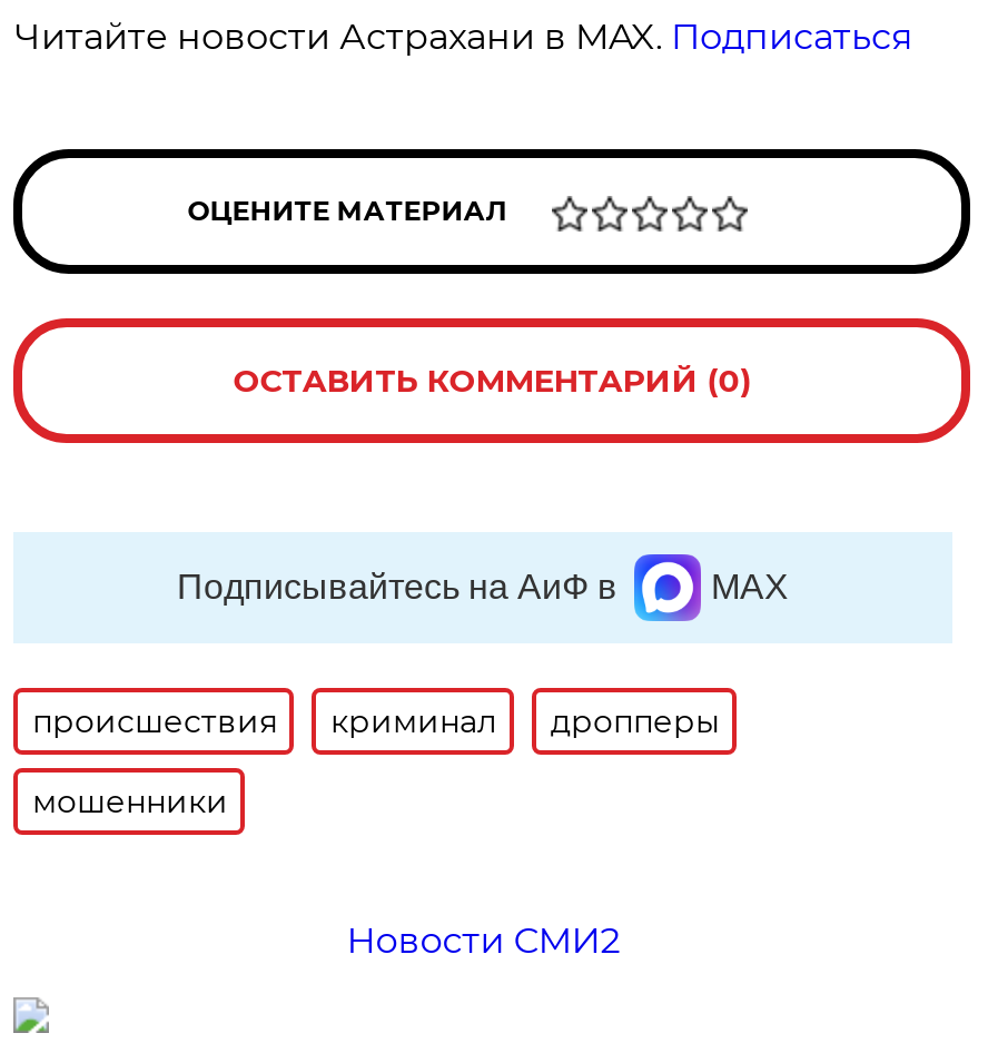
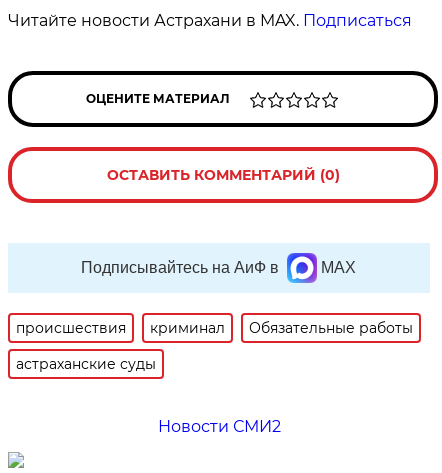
[551,701,720,741] дропперы -> [249,319,413,337] Обязательные работы
[32,781,228,821] мошенники -> [16,355,156,373] астраханские суды

